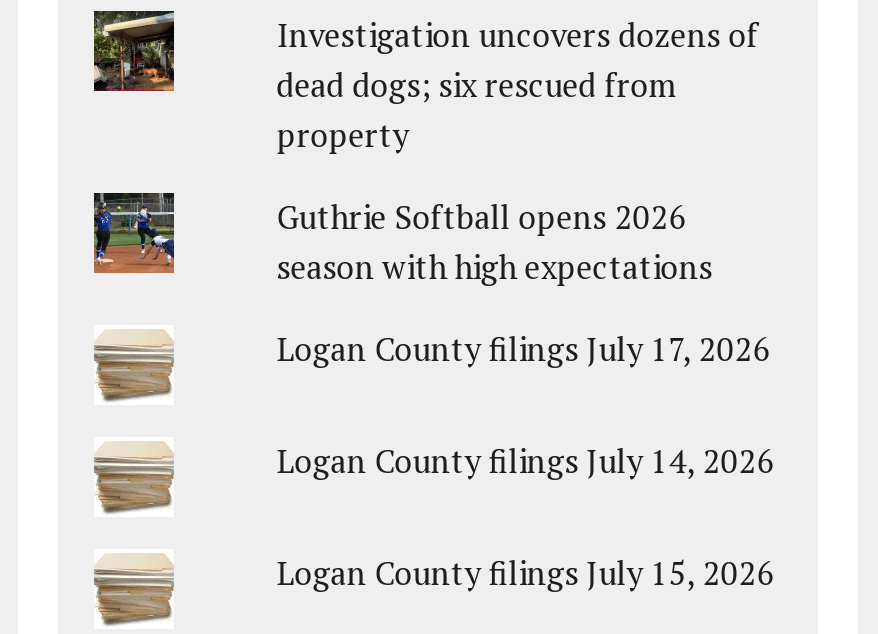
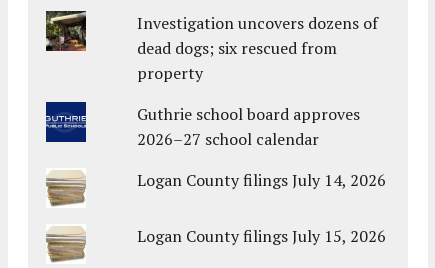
[92,191,176,275] [image] -> [45,101,87,143] [image]
[277,196,771,372] Guthrie Softball opens 2026 | season with high expectations | Logan County filings July 17, 2026 -> [137,103,360,150] Guthrie school board approves | 2026–27 school calendar

